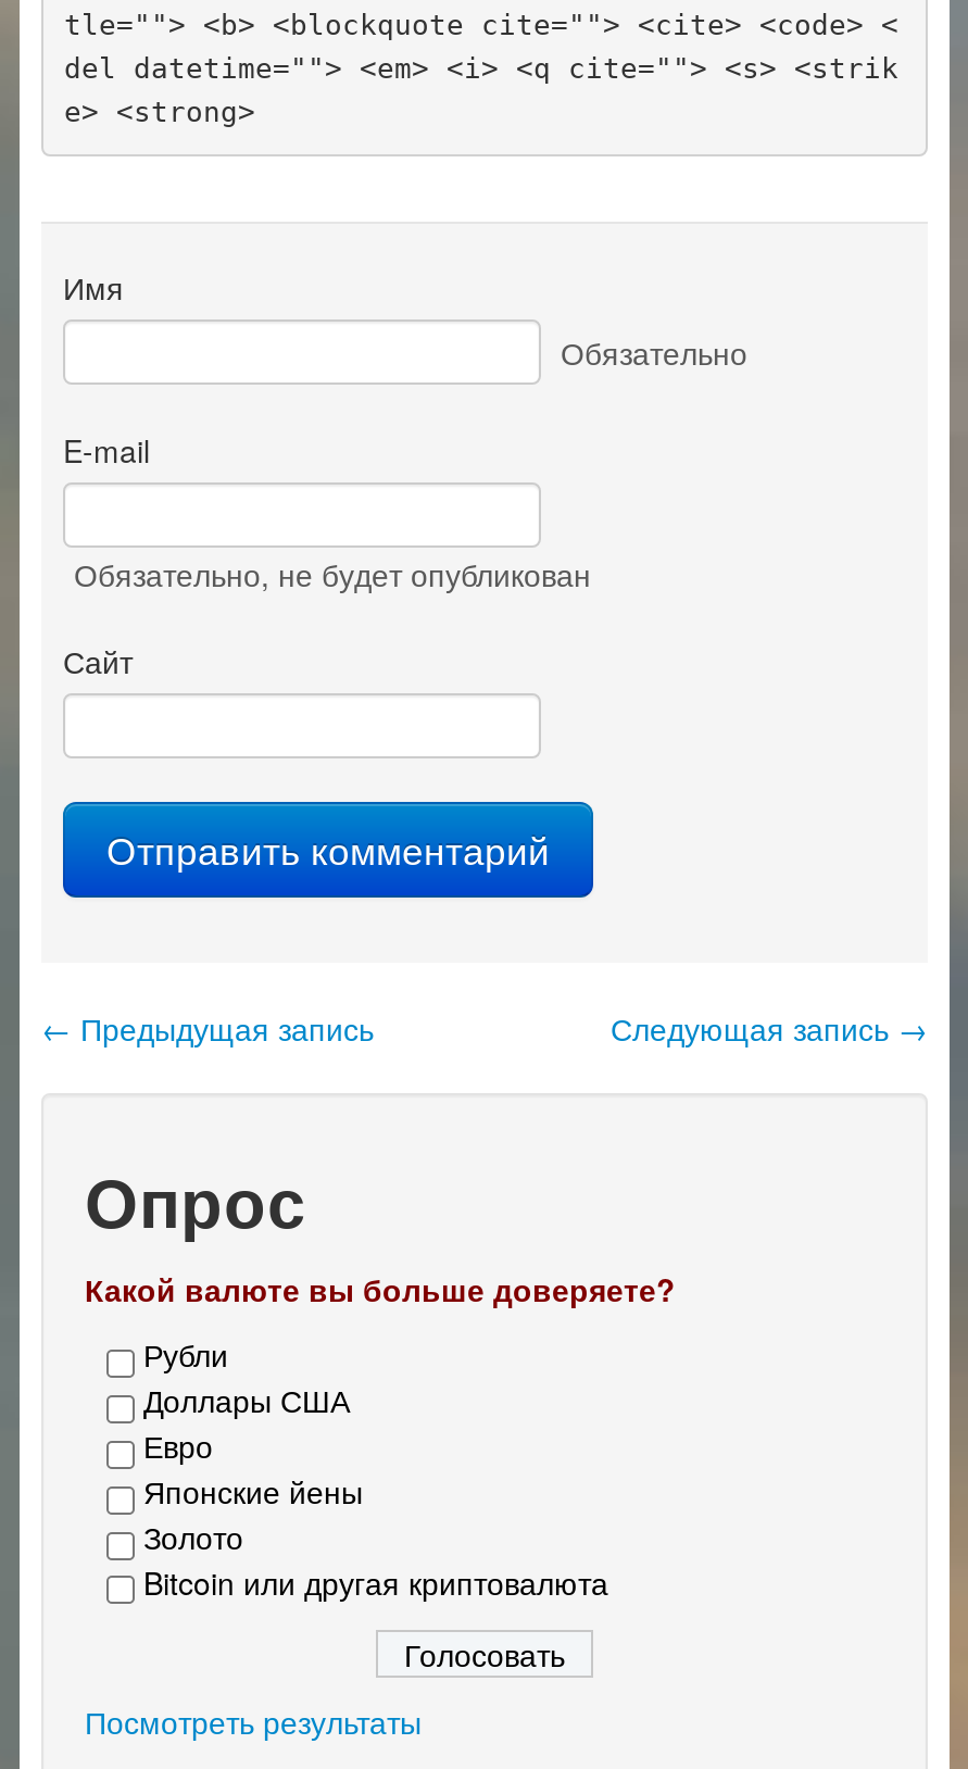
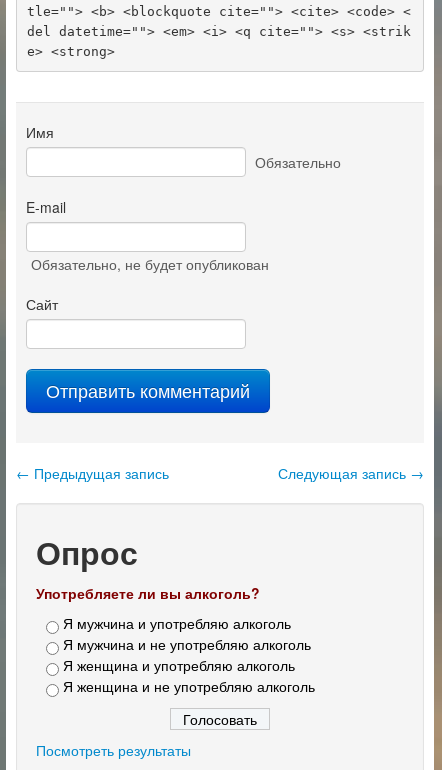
[85,1268,676,1311] Какой валюте вы больше доверяете? -> [36,583,260,603] Употребляете ли вы алкоголь?
[143,1333,608,1603] Рубли | Доллары США | Евро | Японские йены | Золото | Bitcoin или другая криптовалюта -> [63,613,315,696] Я мужчина и употребляю алкоголь | Я мужчина и не употребляю алкоголь | Я женщина и употребляю алкоголь | Я женщина и не употребляю алкоголь

